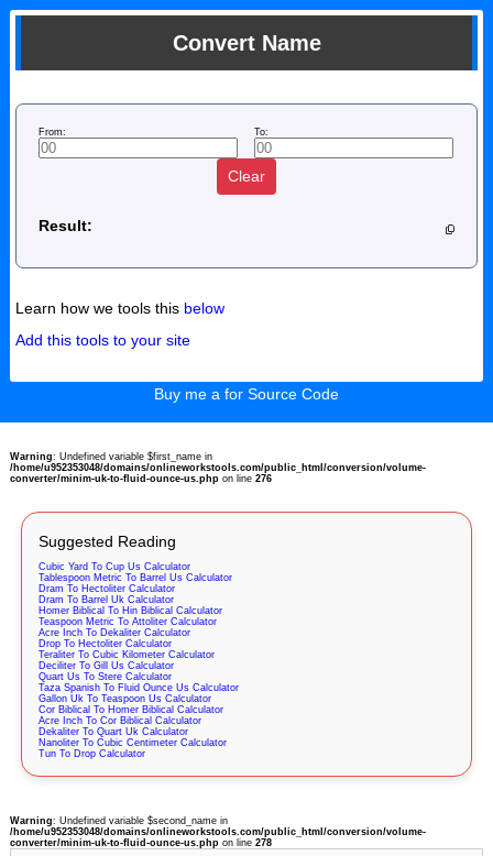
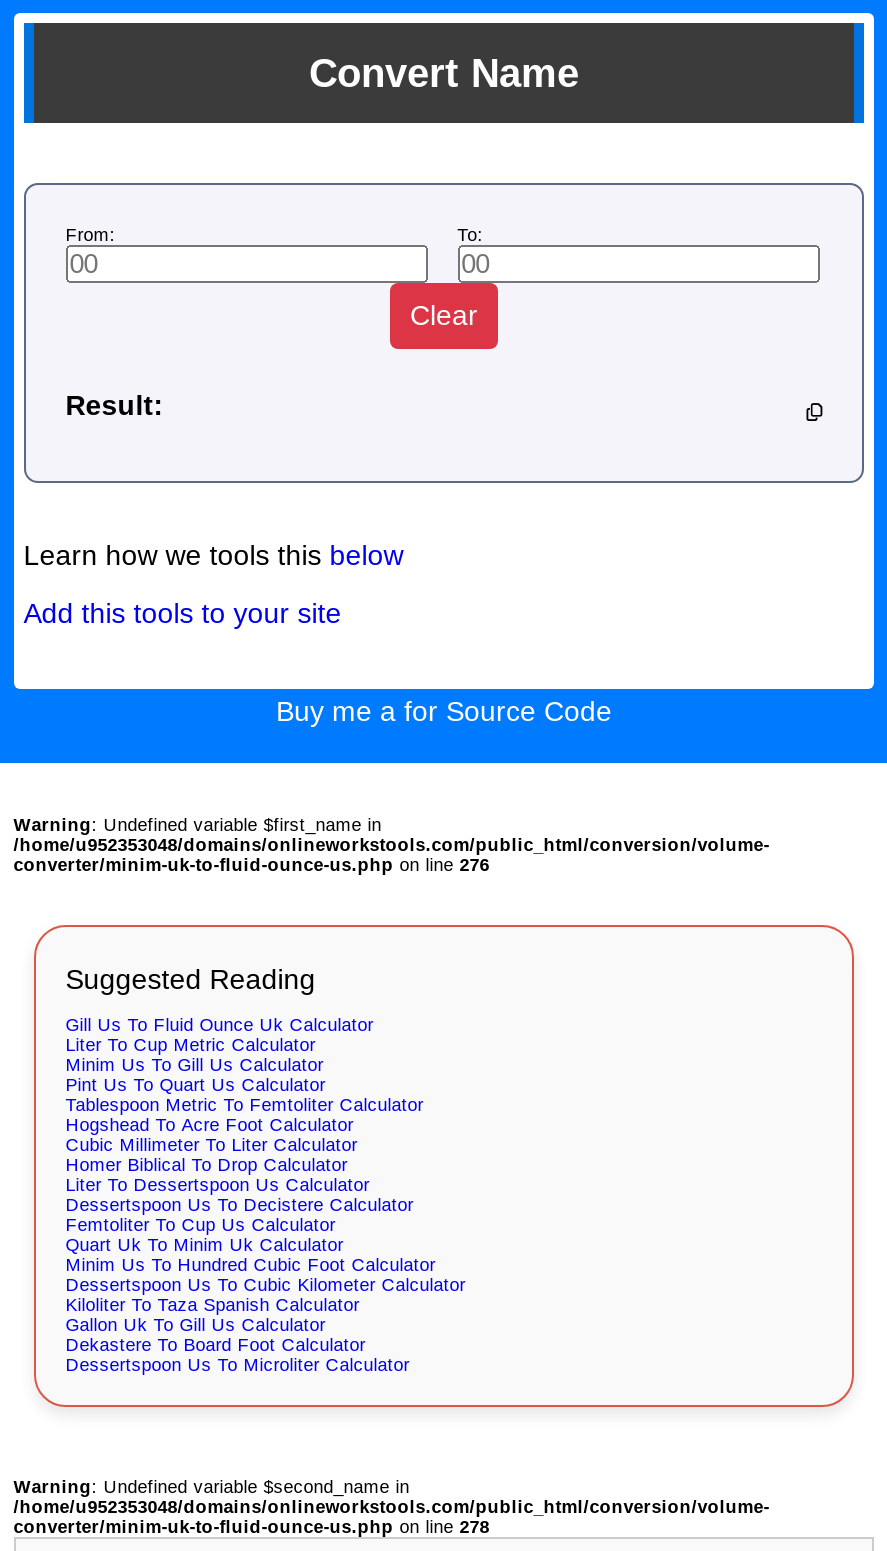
[38,561,239,760] Cubic Yard To Cup Us Calculator | Tablespoon Metric To Barrel Us Calculator | Dram To Hectoliter Calculator | Dram To Barrel Uk Calculator | Homer Biblical To Hin Biblical Calculator | Teaspoon Metric To Attoliter Calculator | Acre Inch To Dekaliter Calculator | Drop To Hectoliter Calculator | Teraliter To Cubic Kilometer Calculator | Deciliter To Gill Us Calculator | Quart Us To Stere Calculator | Taza Spanish To Fluid Ounce Us Calculator | Gallon Uk To Teaspoon Us Calculator | Cor Biblical To Homer Biblical Calculator | Acre Inch To Cor Biblical Calculator | Dekaliter To Quart Uk Calculator | Nanoliter To Cubic Centimeter Calculator | Tun To Drop Calculator -> [66,1016,466,1376] Gill Us To Fluid Ounce Uk Calculator | Liter To Cup Metric Calculator | Minim Us To Gill Us Calculator | Pint Us To Quart Us Calculator | Tablespoon Metric To Femtoliter Calculator | Hogshead To Acre Foot Calculator | Cubic Millimeter To Liter Calculator | Homer Biblical To Drop Calculator | Liter To Dessertspoon Us Calculator | Dessertspoon Us To Decistere Calculator | Femtoliter To Cup Us Calculator | Quart Uk To Minim Uk Calculator | Minim Us To Hundred Cubic Foot Calculator | Dessertspoon Us To Cubic Kilometer Calculator | Kiloliter To Taza Spanish Calculator | Gallon Uk To Gill Us Calculator | Dekastere To Board Foot Calculator | Dessertspoon Us To Microliter Calculator

